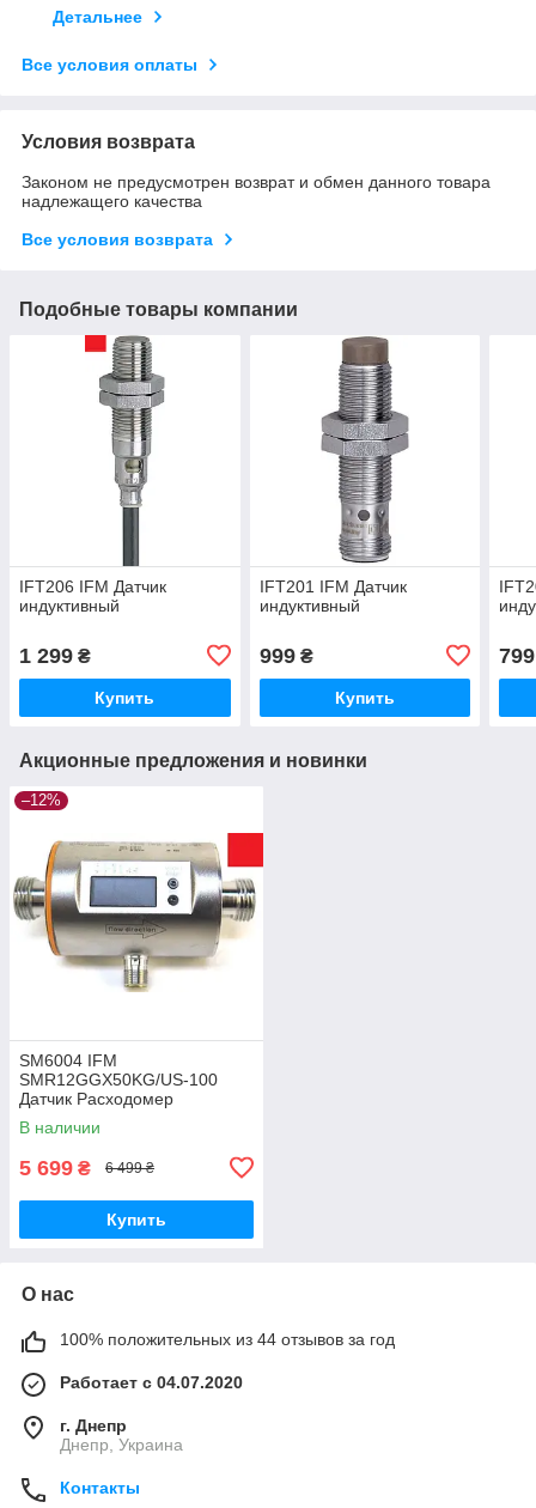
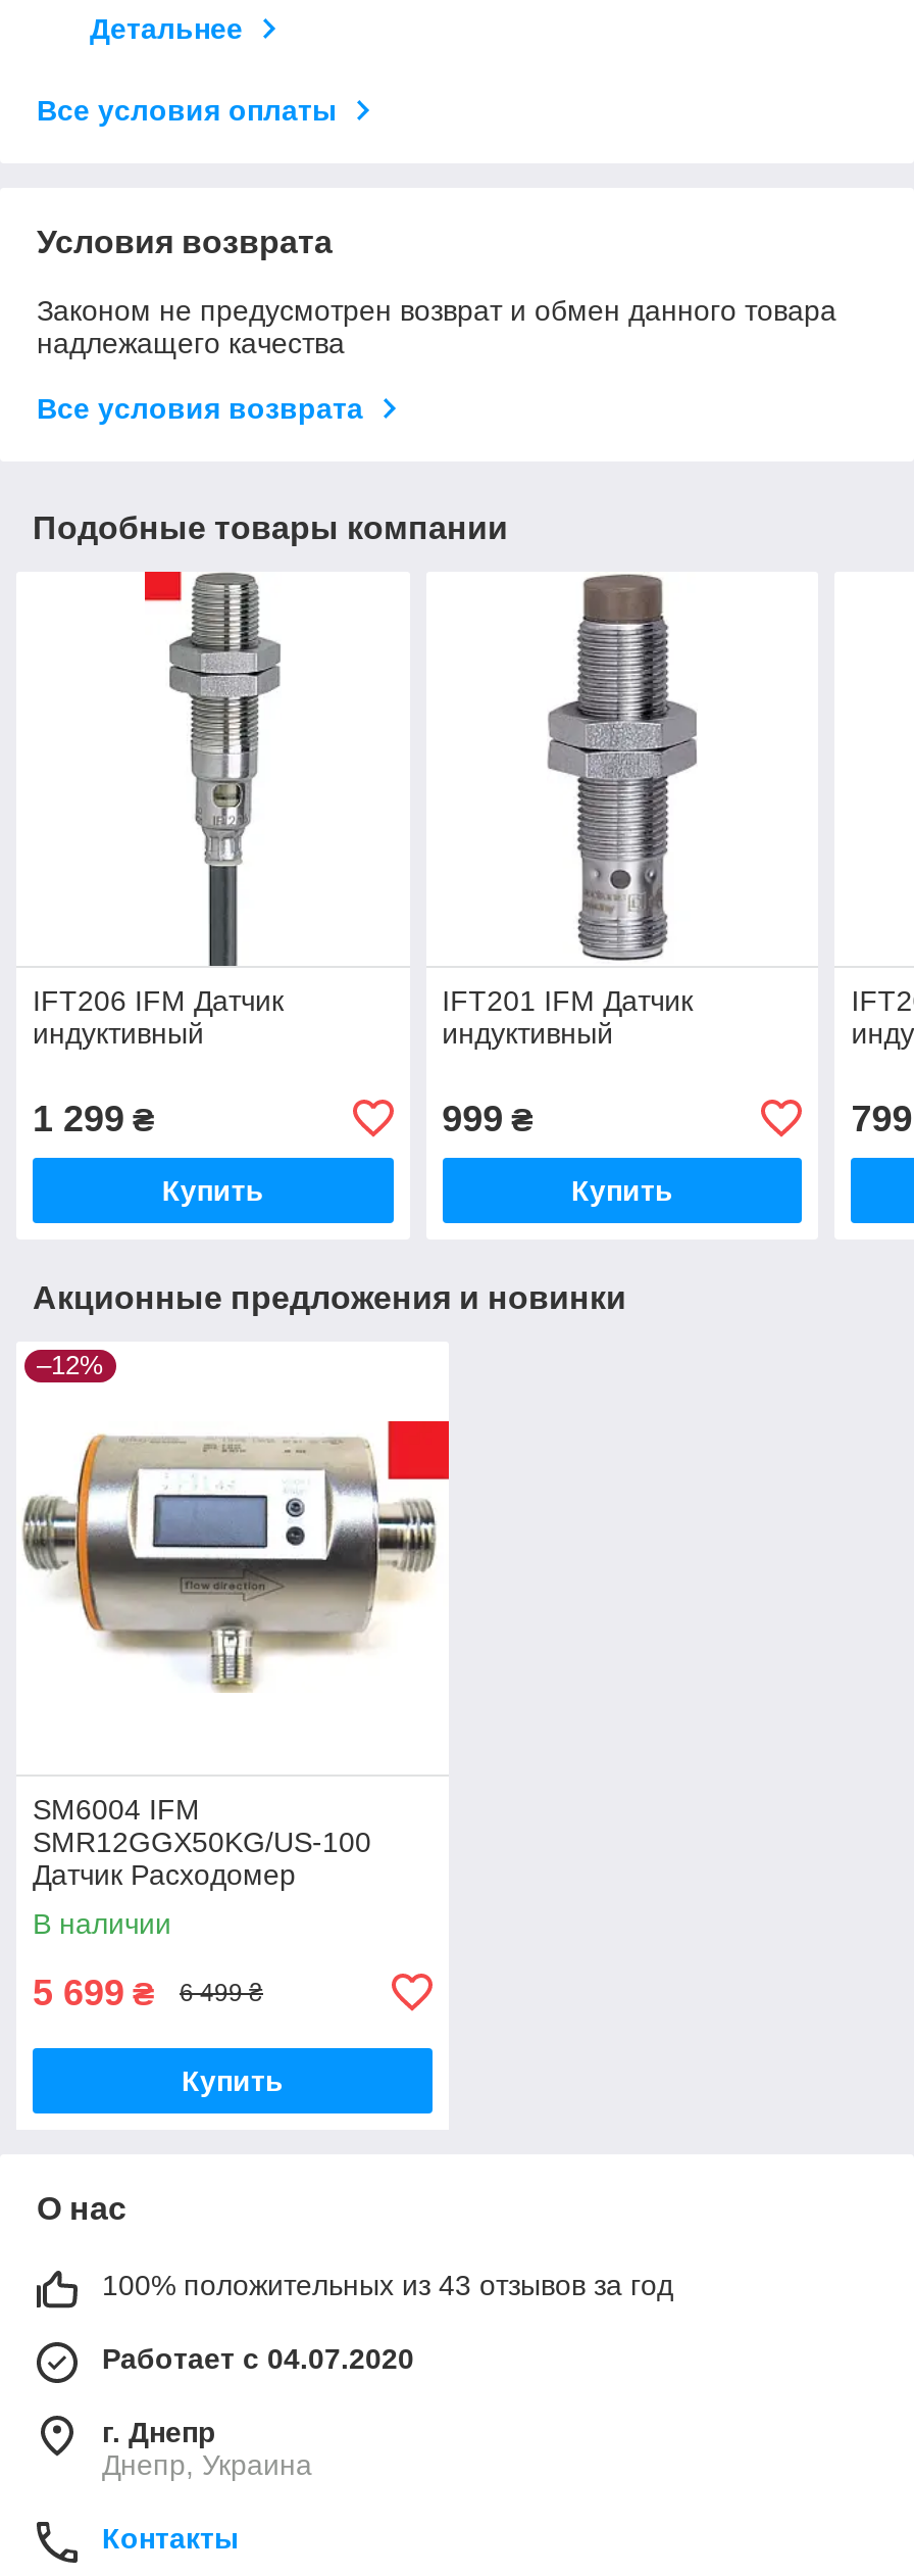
[60,1329,395,1349] 100% положительных из 44 отзывов за год -> [102,2268,673,2301] 100% положительных из 43 отзывов за год

